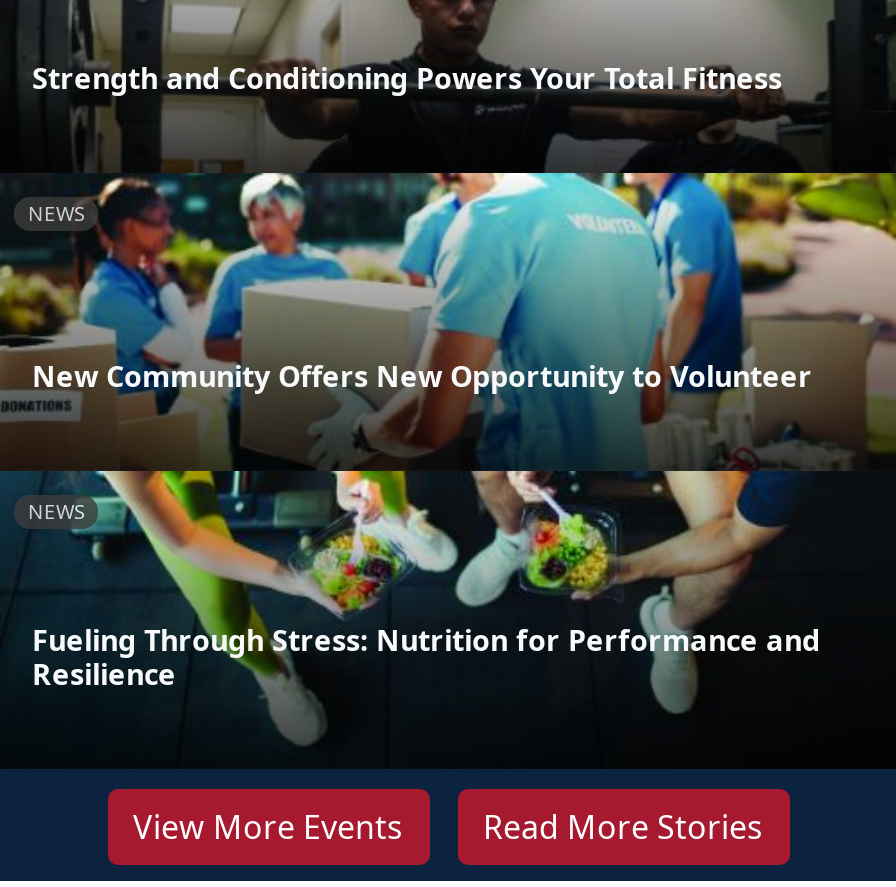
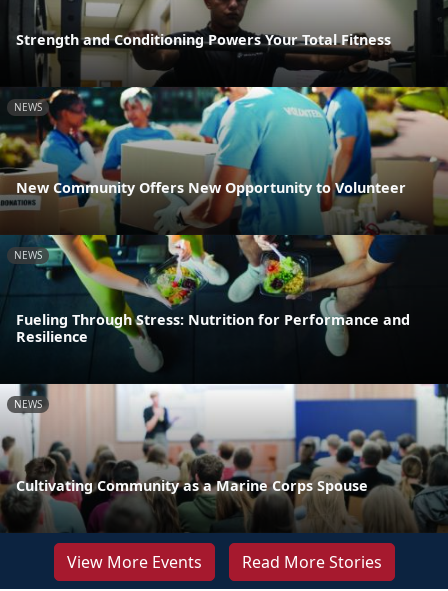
none -> [3,383,445,533] [image] | NEWS
none -> [16,476,368,495] Cultivating Community as a Marine Corps Spouse

